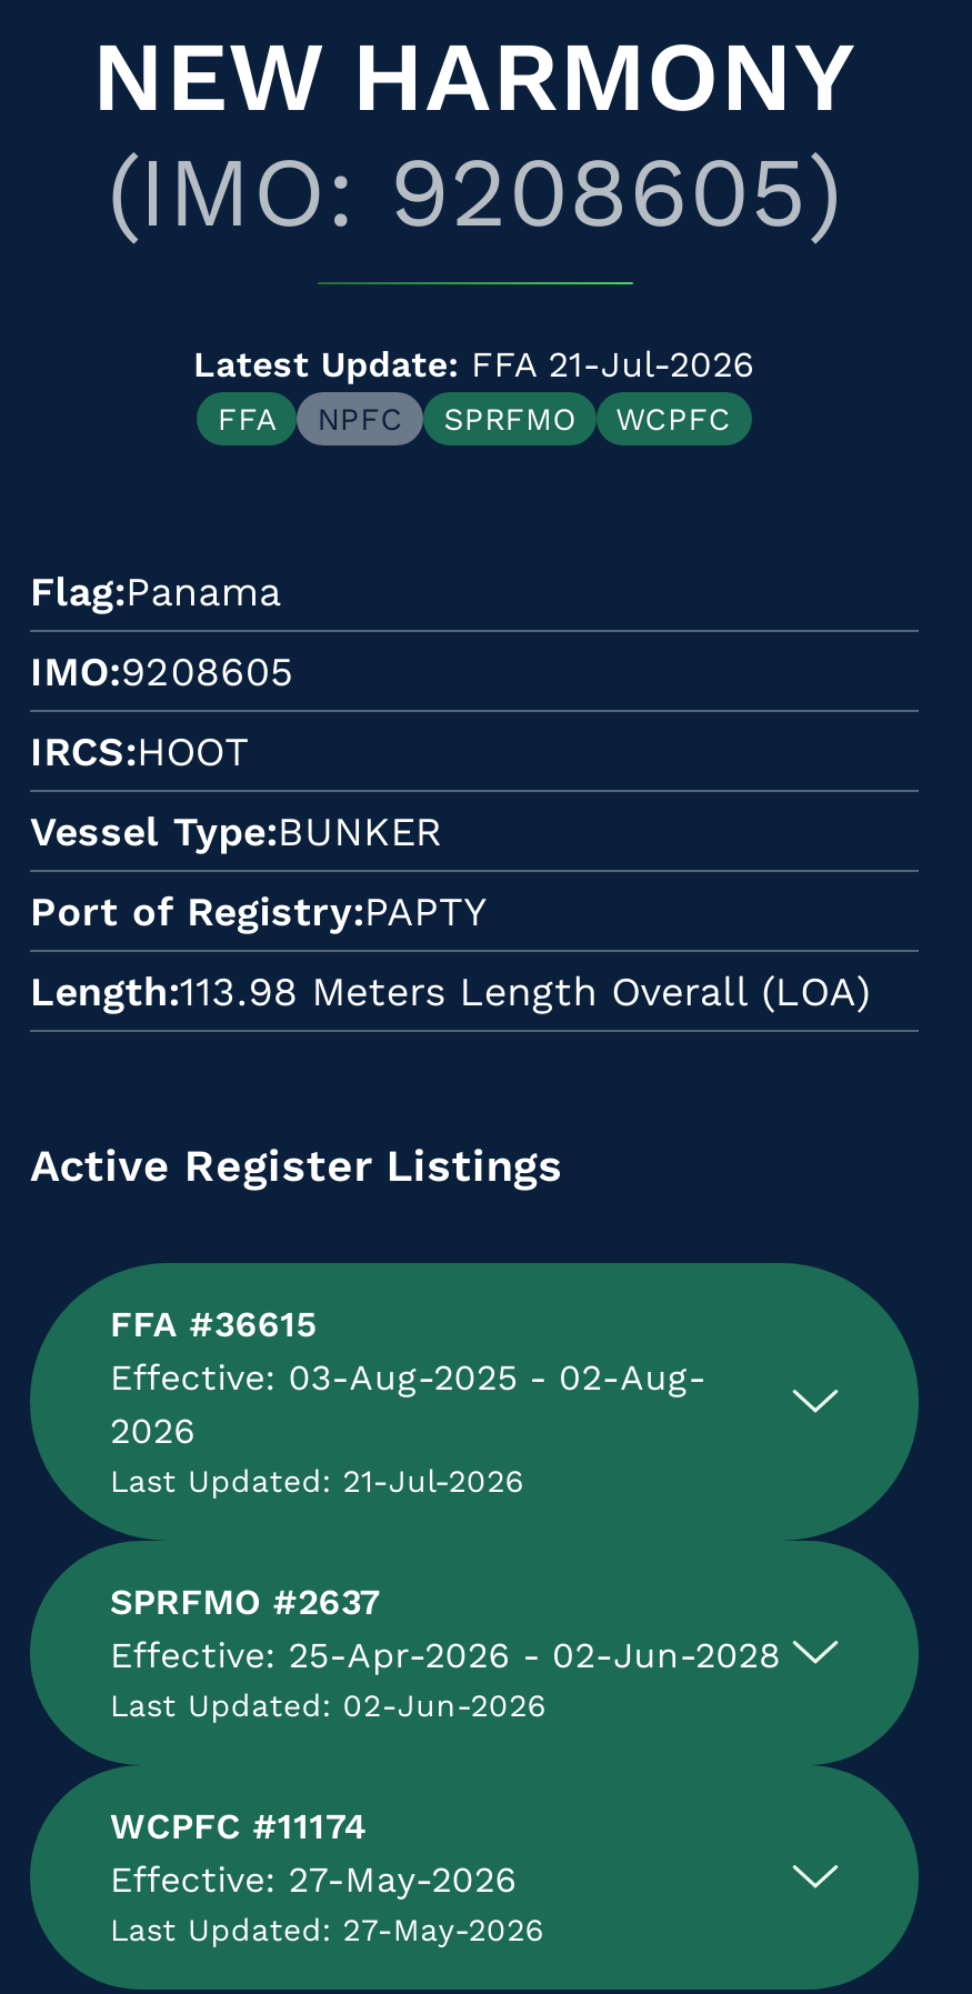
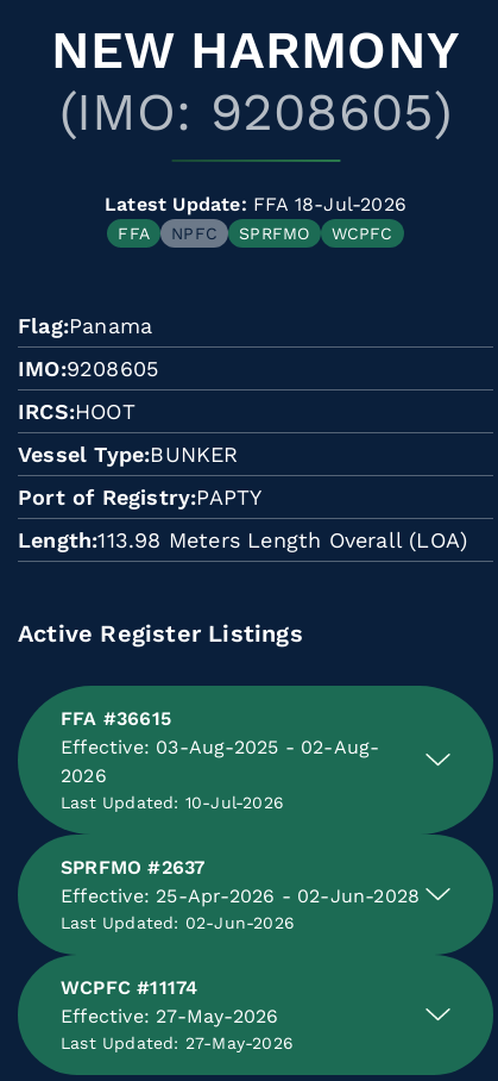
[193,343,755,385] Latest Update: FFA 21-Jul-2026 -> [105,193,406,215] Latest Update: FFA 18-Jul-2026
[110,1463,525,1498] Last Updated: 21-Jul-2026 -> [61,793,284,812] Last Updated: 10-Jul-2026

